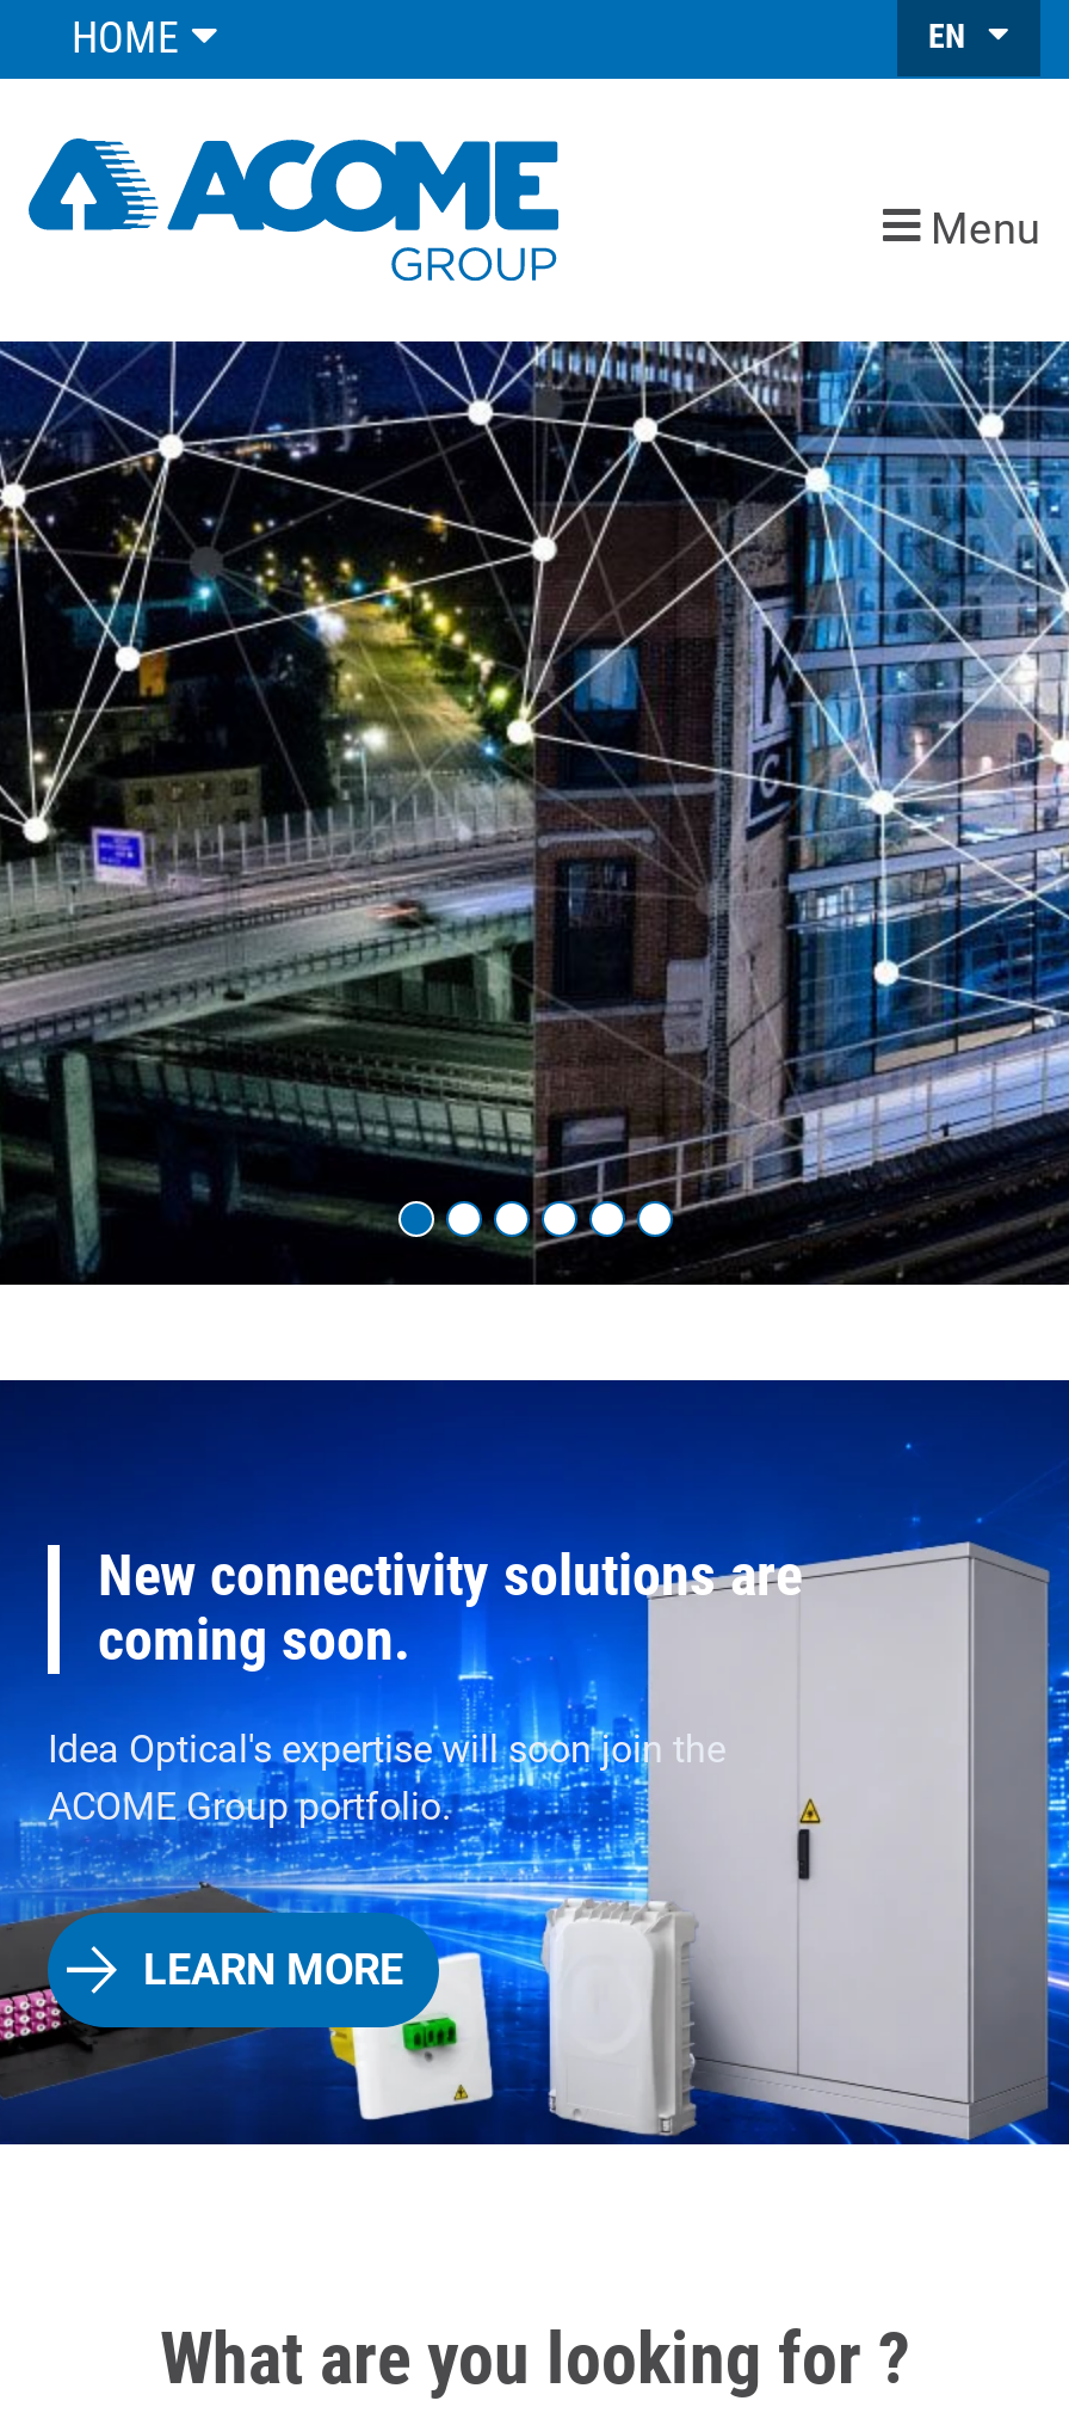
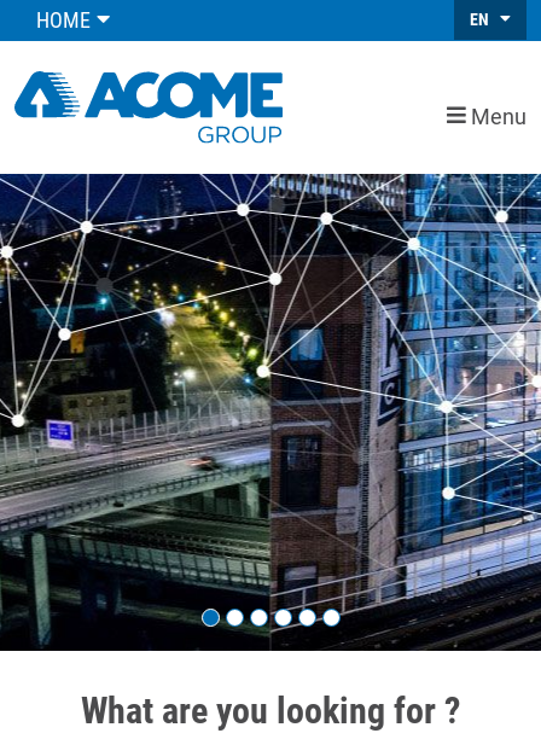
[7,1378,1062,2147] [image] | New connectivity solutions are | coming soon. | Idea Optical's expertise will soon join the | ACOME Group portfolio. | LEARN MORE -> none

